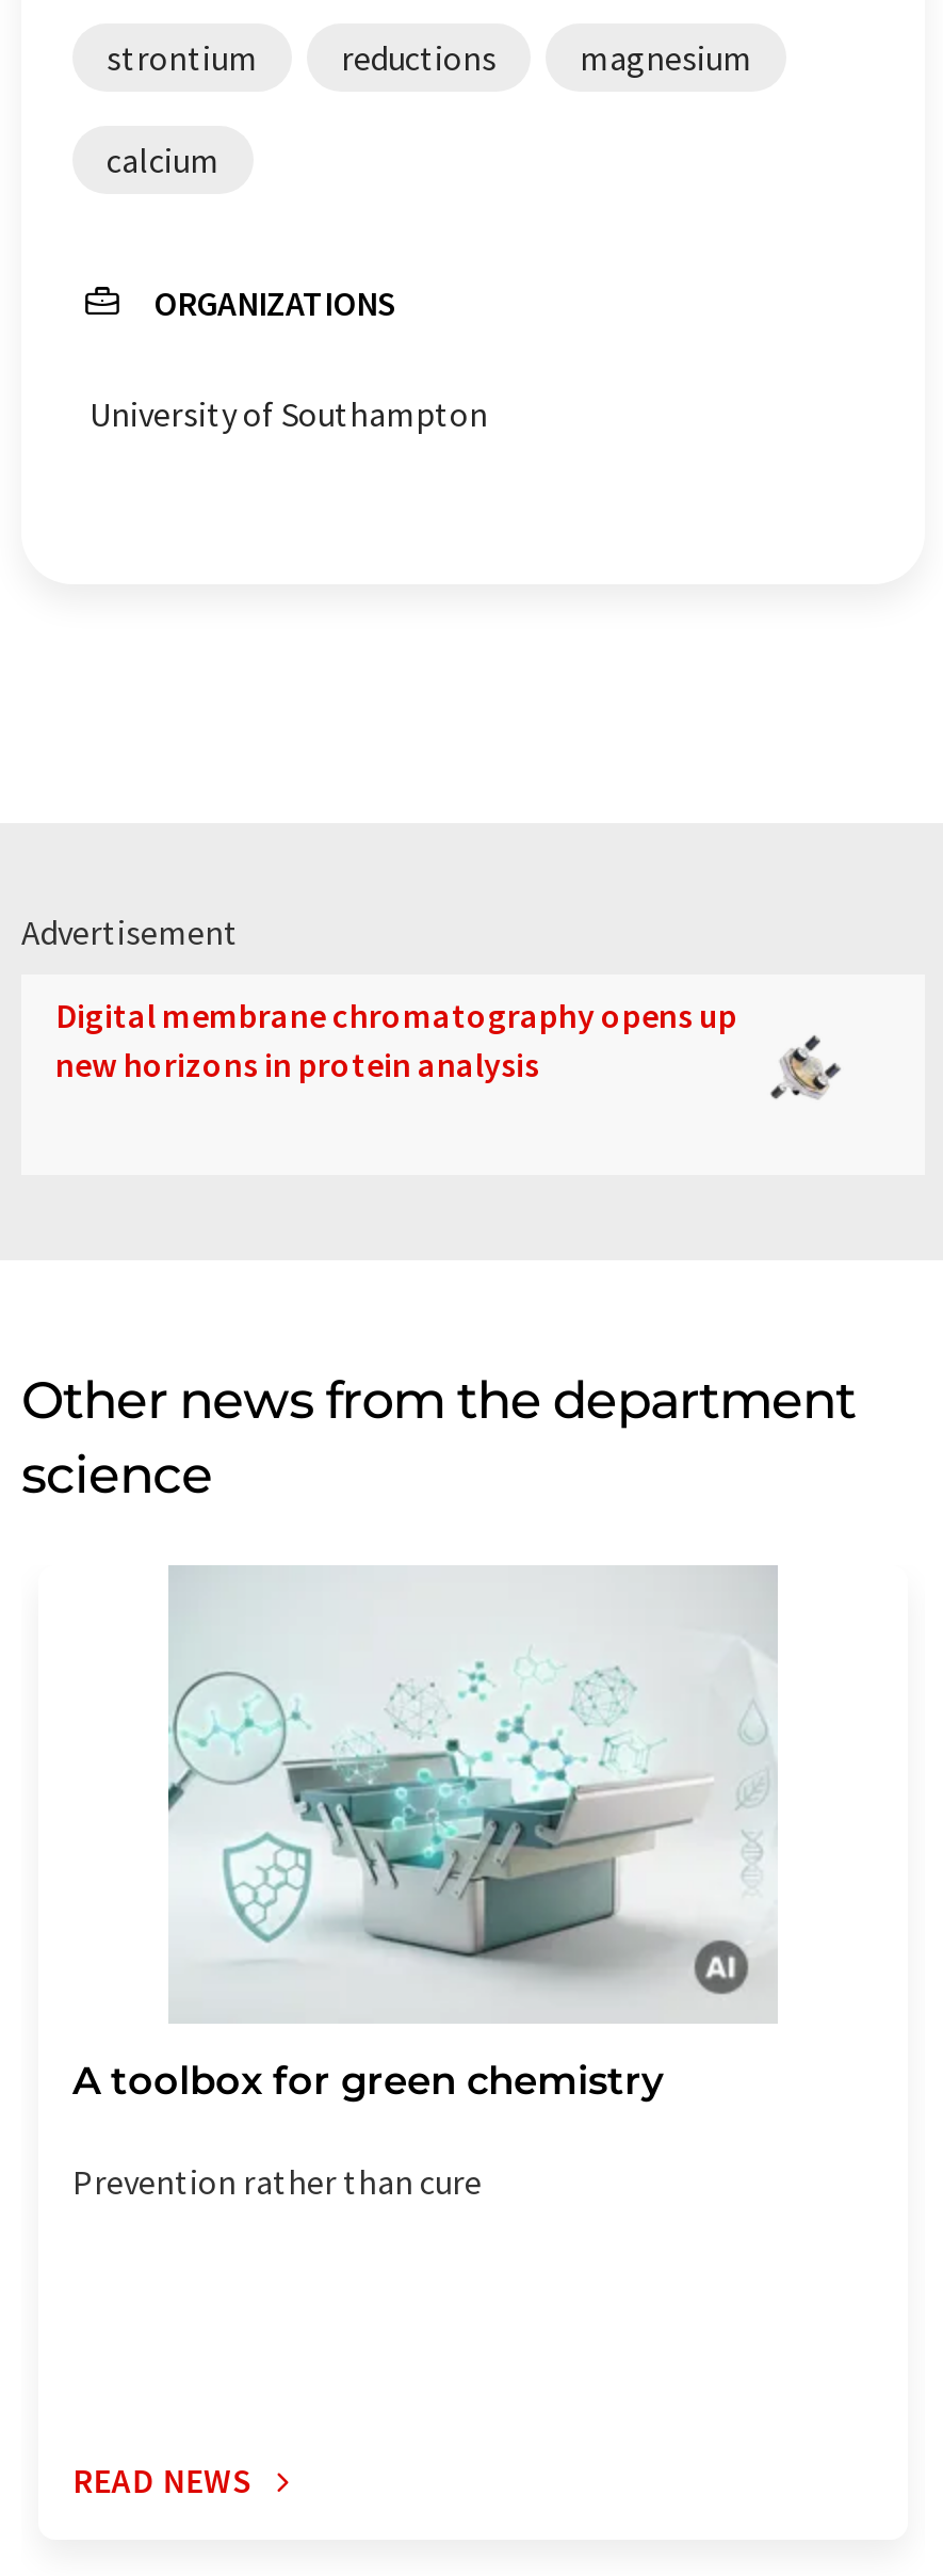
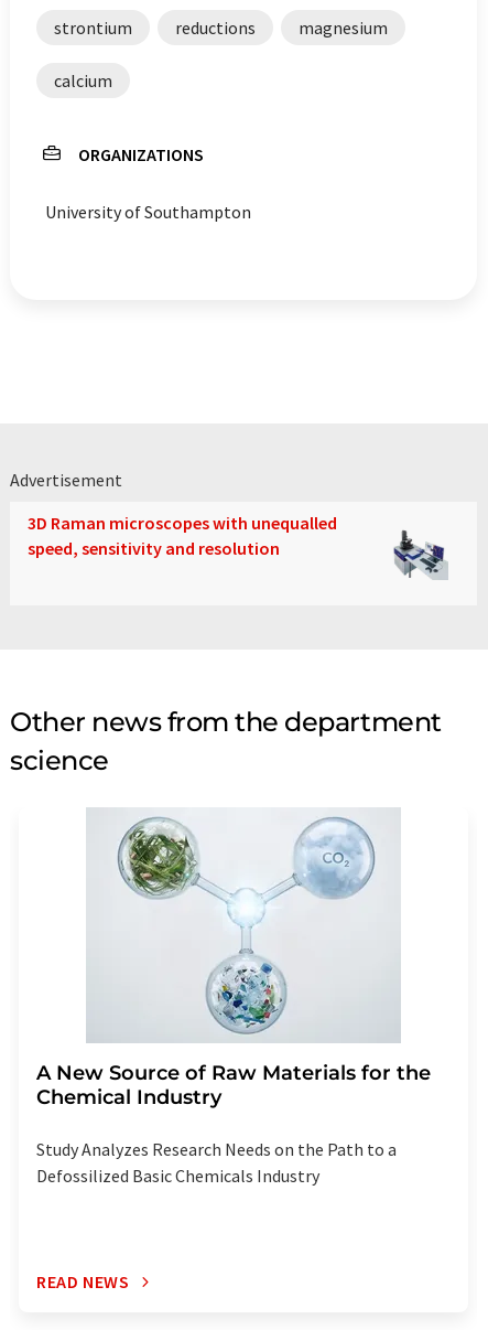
[55,994,737,1085] Digital membrane chromatography opens up | new horizons in protein analysis -> [28,512,337,559] 3D Raman microscopes with unequalled | speed, sensitivity and resolution
[763,1030,867,1124] [image] -> [392,529,448,580] [image]
[72,1567,776,2105] [image] | A toolbox for green chemistry -> [36,812,431,1109] [image] | A New Source of Raw Materials for the | Chemical Industry
[72,2160,482,2203] Prevention rather than cure -> [36,1138,397,1187] Study Analyzes Research Needs on the Path to a | Defossilized Basic Chemicals Industry

